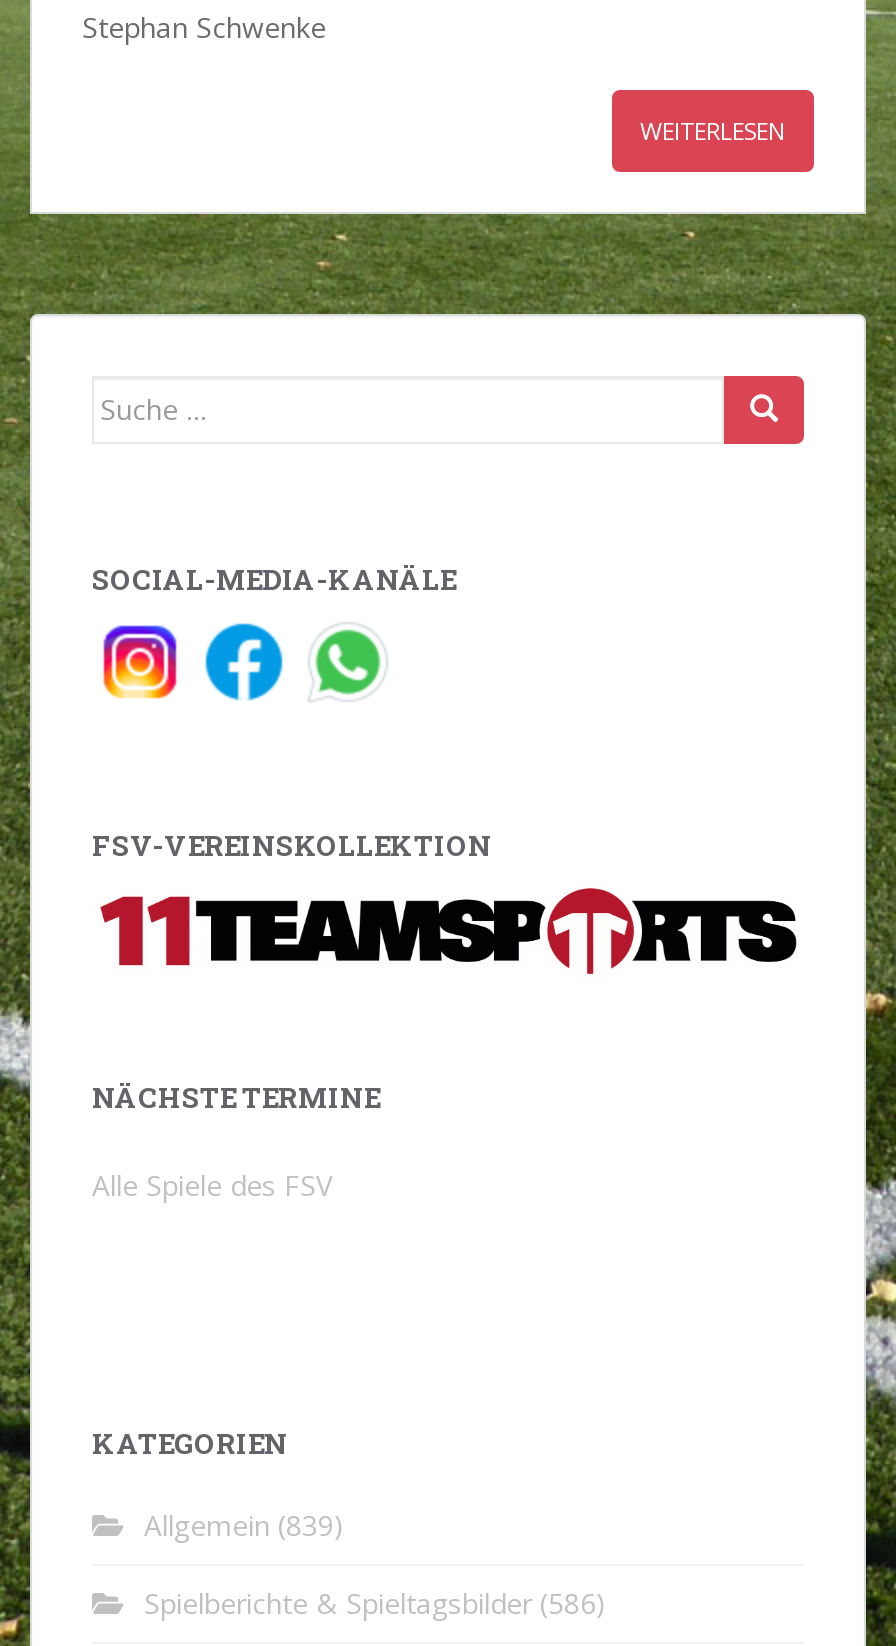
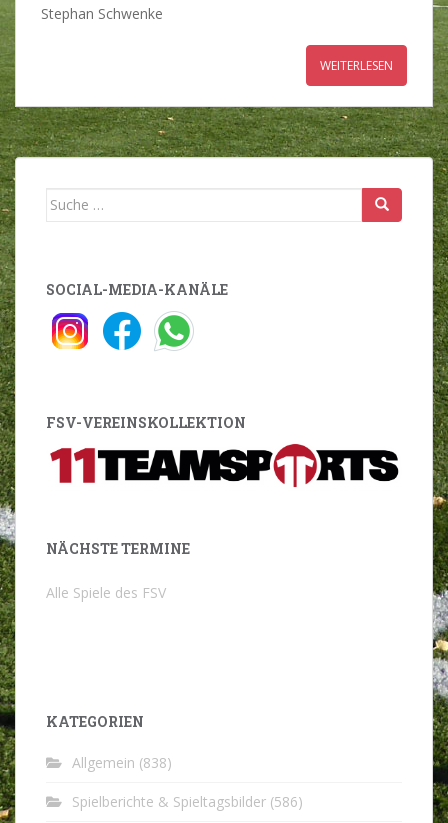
[144,1506,344,1544] Allgemein (839) -> [72,753,172,772] Allgemein (838)

